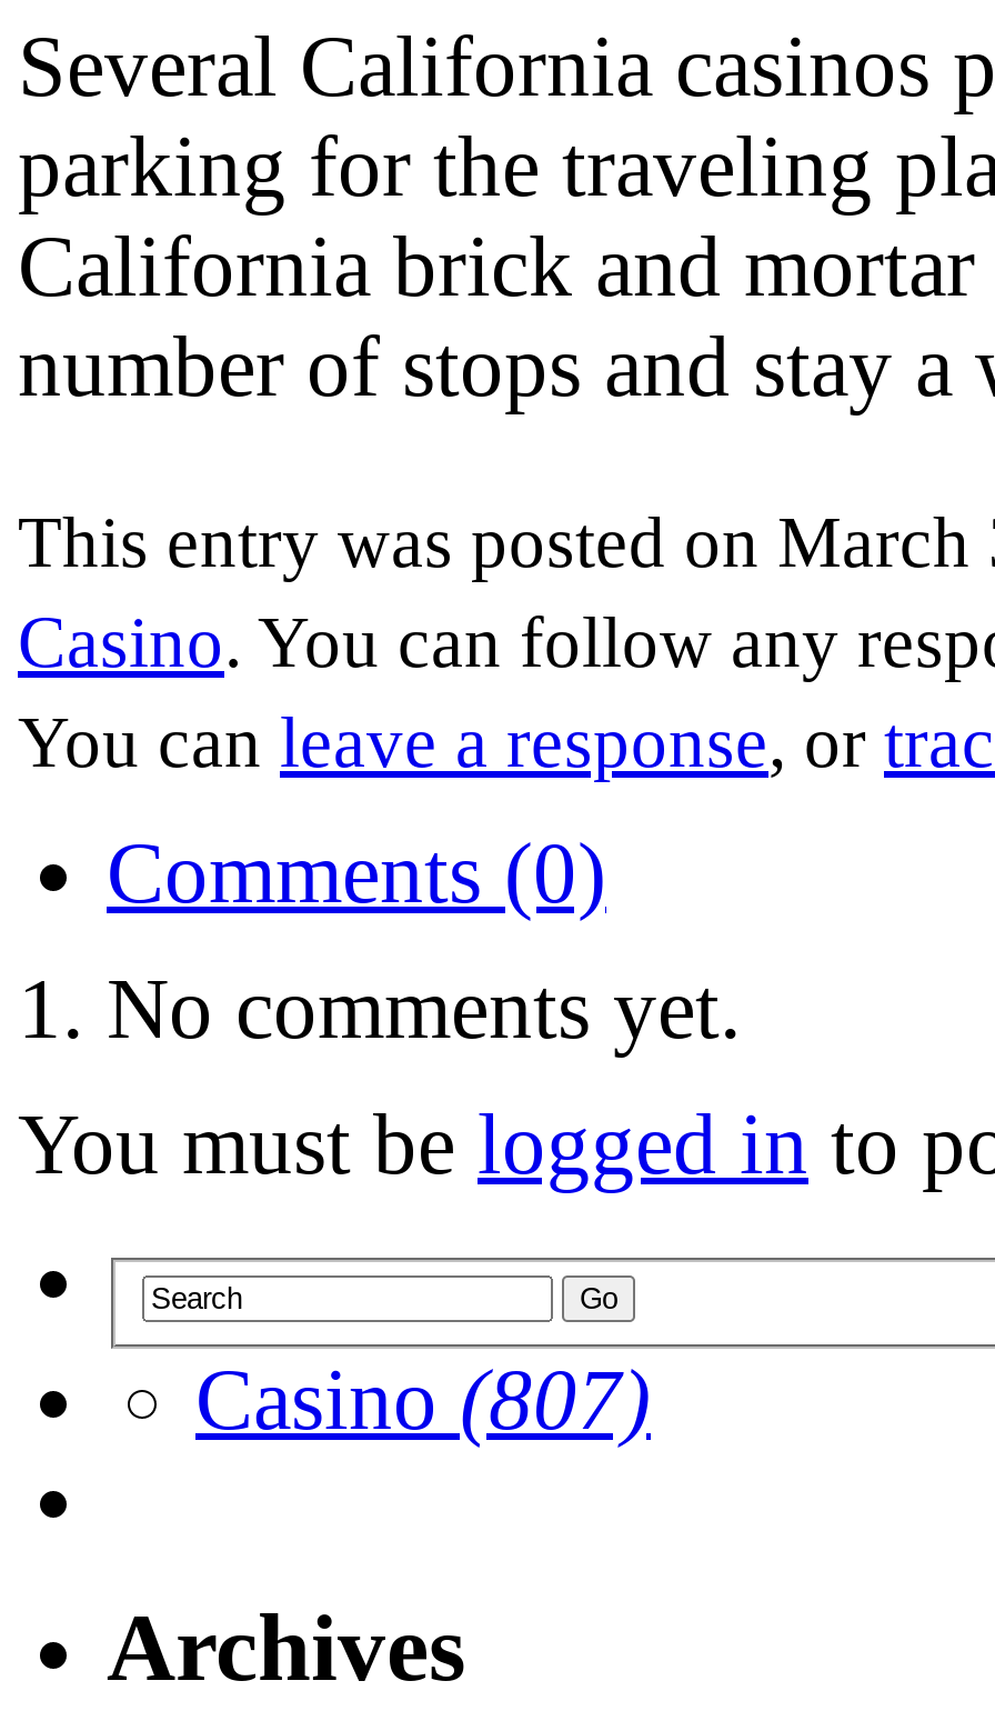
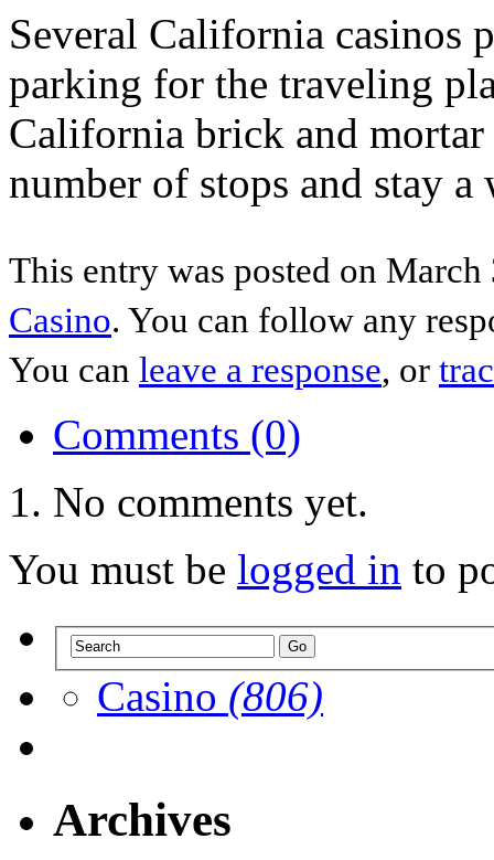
[195,1350,651,1446] Casino (807) -> [97,672,323,719] Casino (806)

